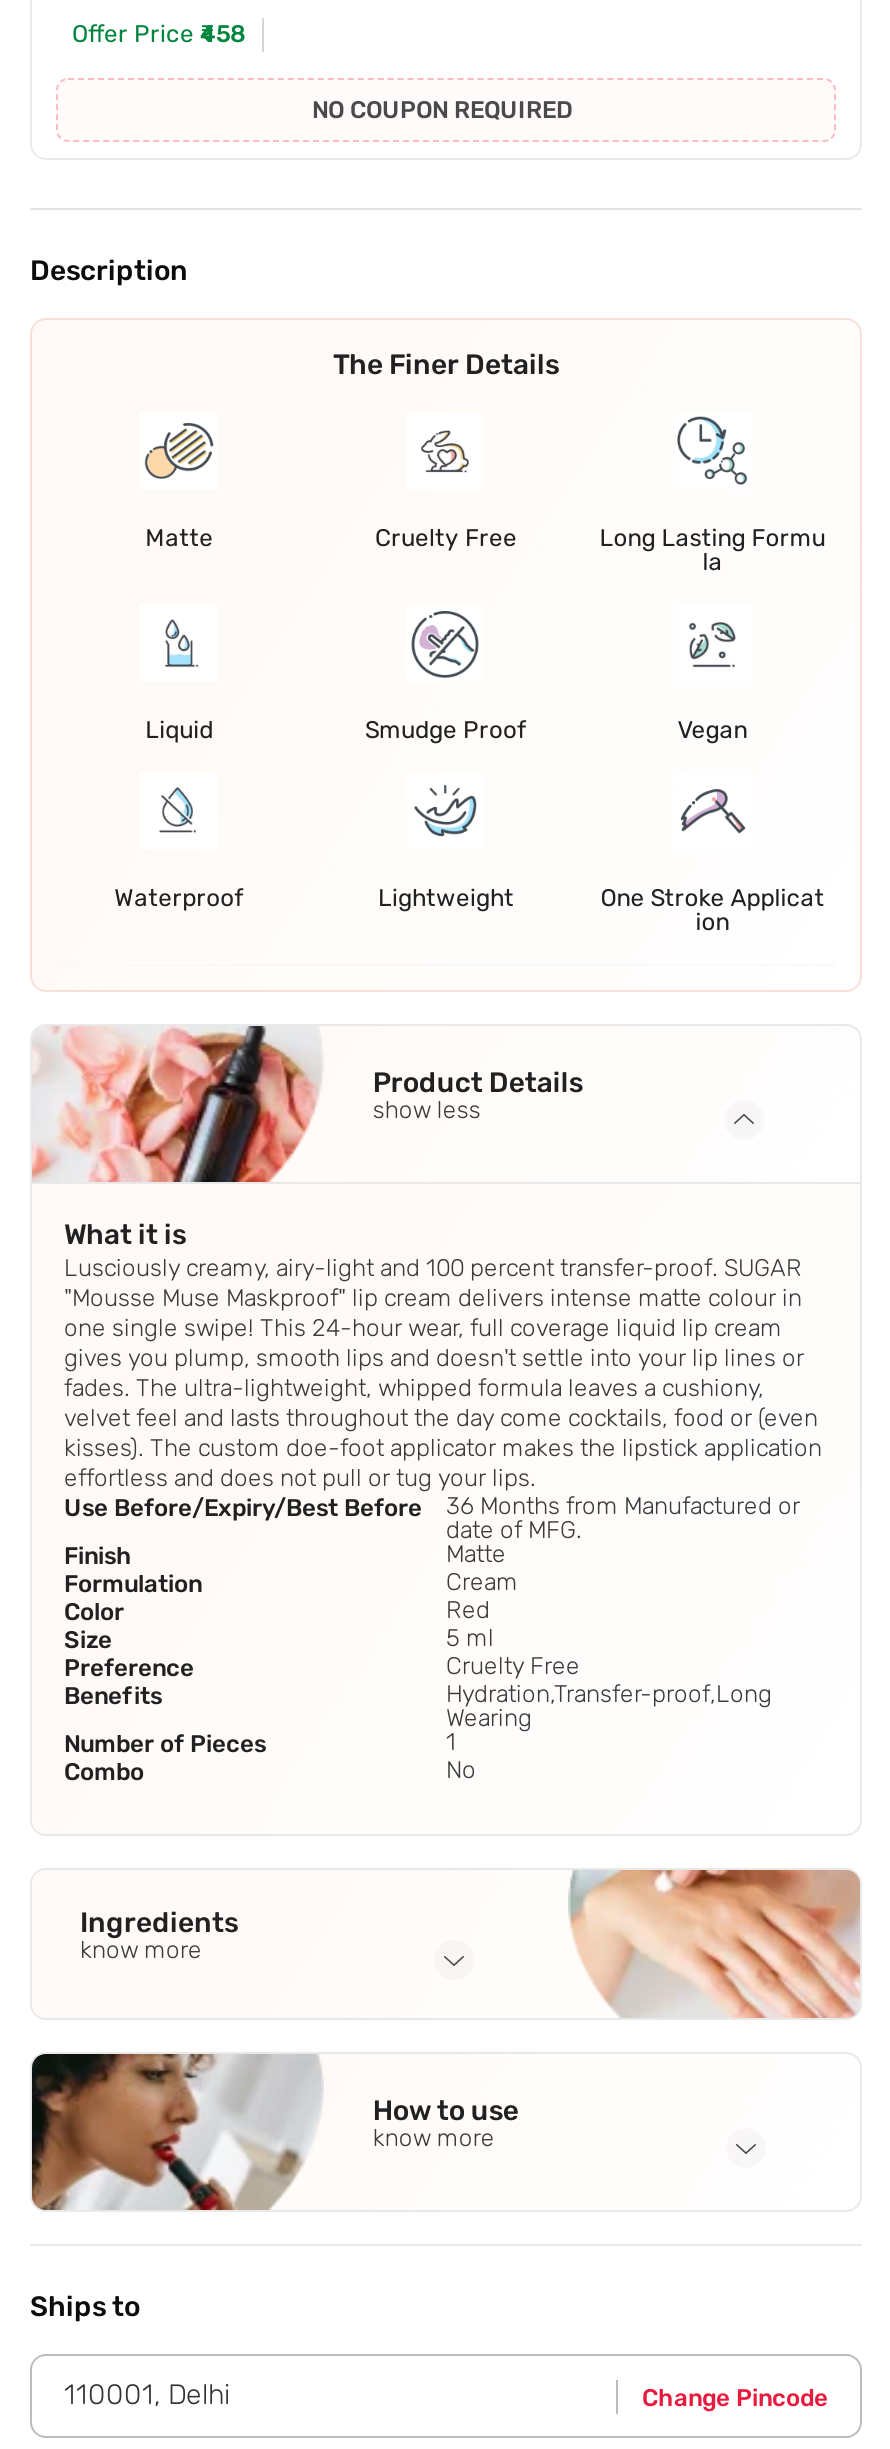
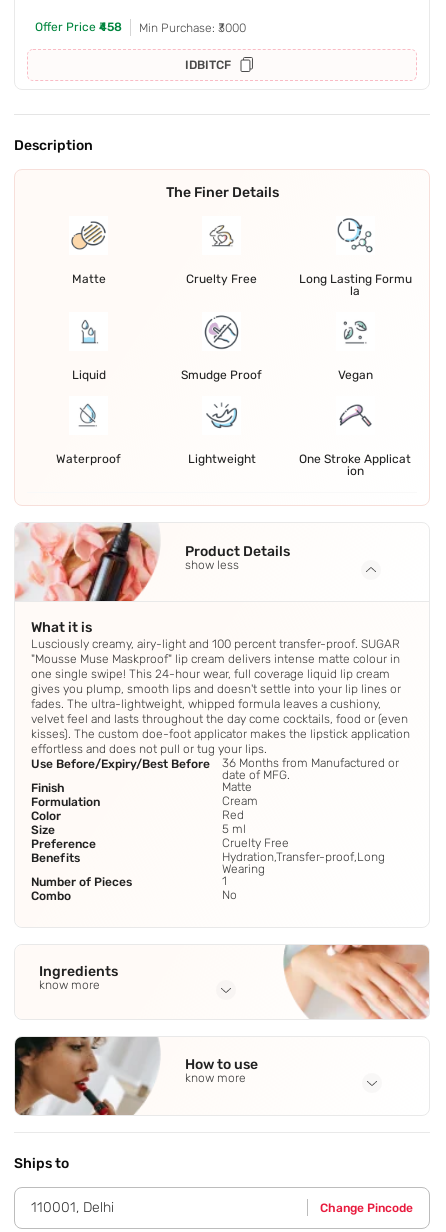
[312,97,572,125] NO COUPON REQUIRED -> [139,21,246,72] Min Purchase: ₹3000 | IDBITCF

